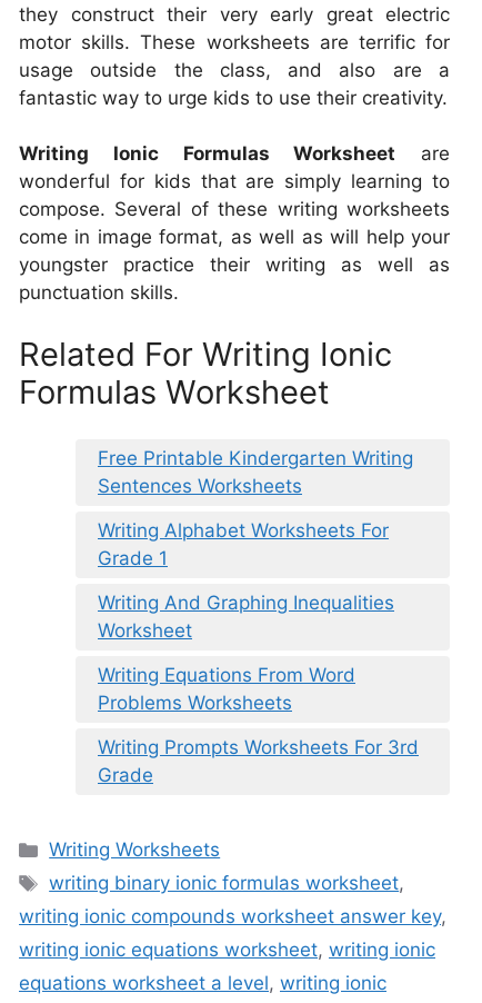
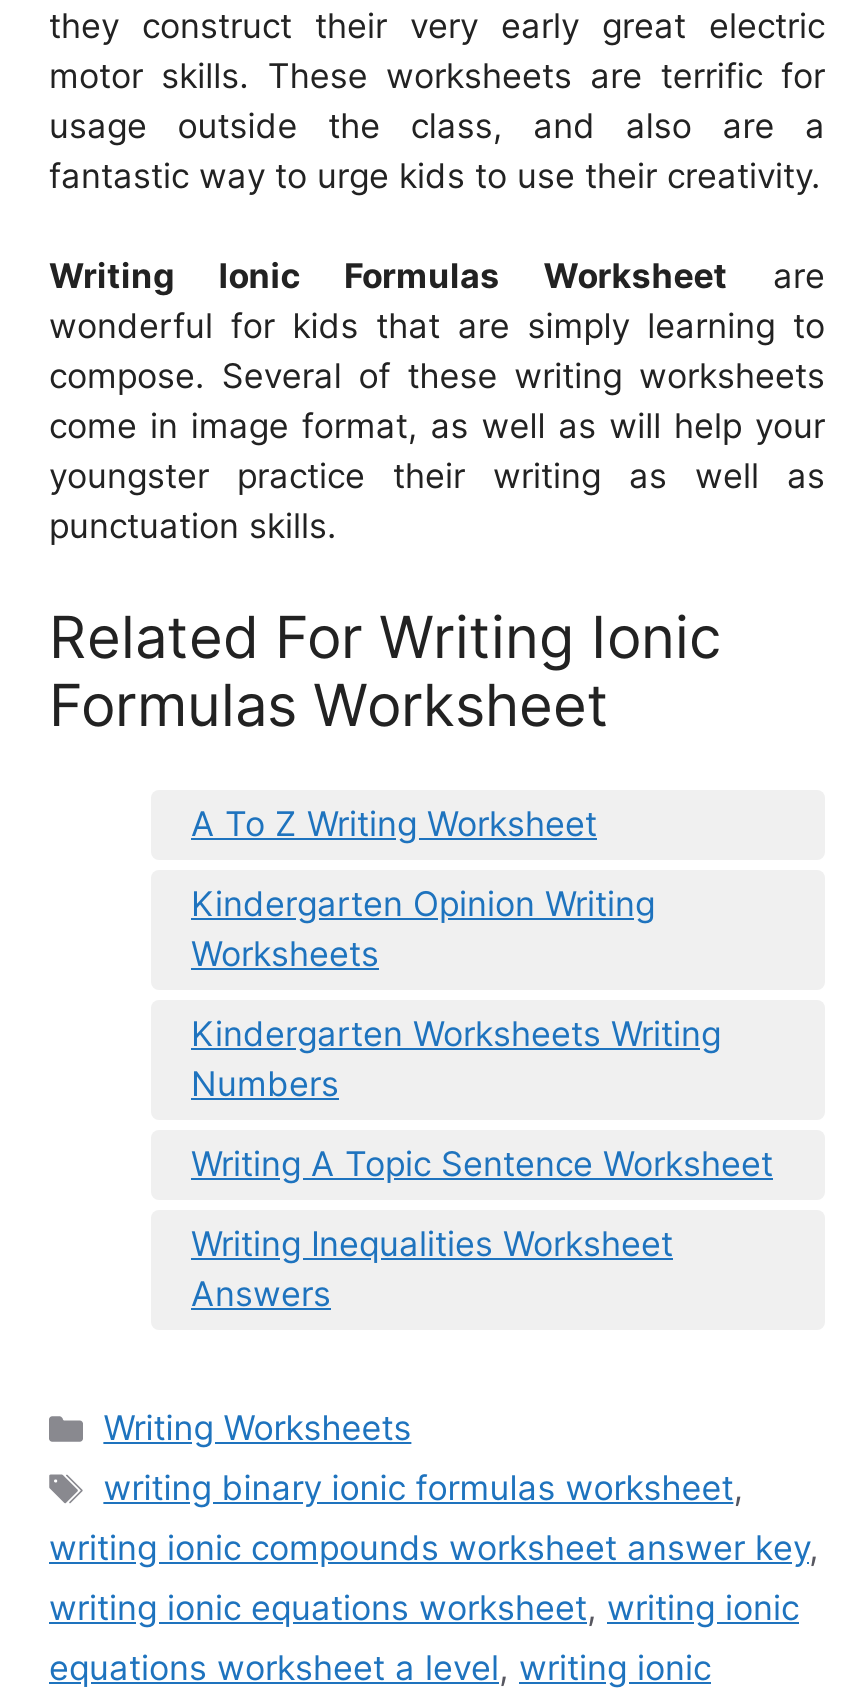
[98,447,413,497] Free Printable Kindergarten Writing | Sentences Worksheets -> [191,805,597,845] A To Z Writing Worksheet
[98,520,389,570] Writing Alphabet Worksheets For | Grade 1 -> [191,885,655,975] Kindergarten Opinion Writing | Worksheets
[98,592,394,642] Writing And Graphing Inequalities | Worksheet -> [191,1015,721,1105] Kindergarten Worksheets Writing | Numbers
[98,664,355,714] Writing Equations From Word | Problems Worksheets -> [191,1145,773,1185] Writing A Topic Sentence Worksheet
[98,737,419,787] Writing Prompts Worksheets For 3rd | Grade -> [191,1225,673,1315] Writing Inequalities Worksheet | Answers

